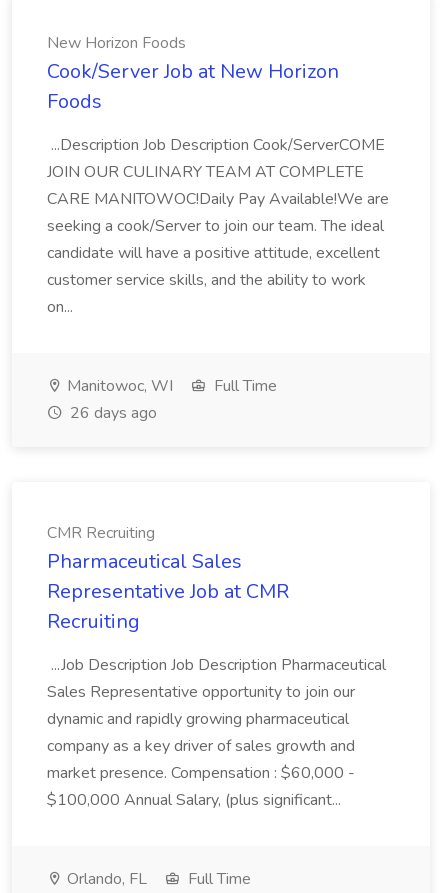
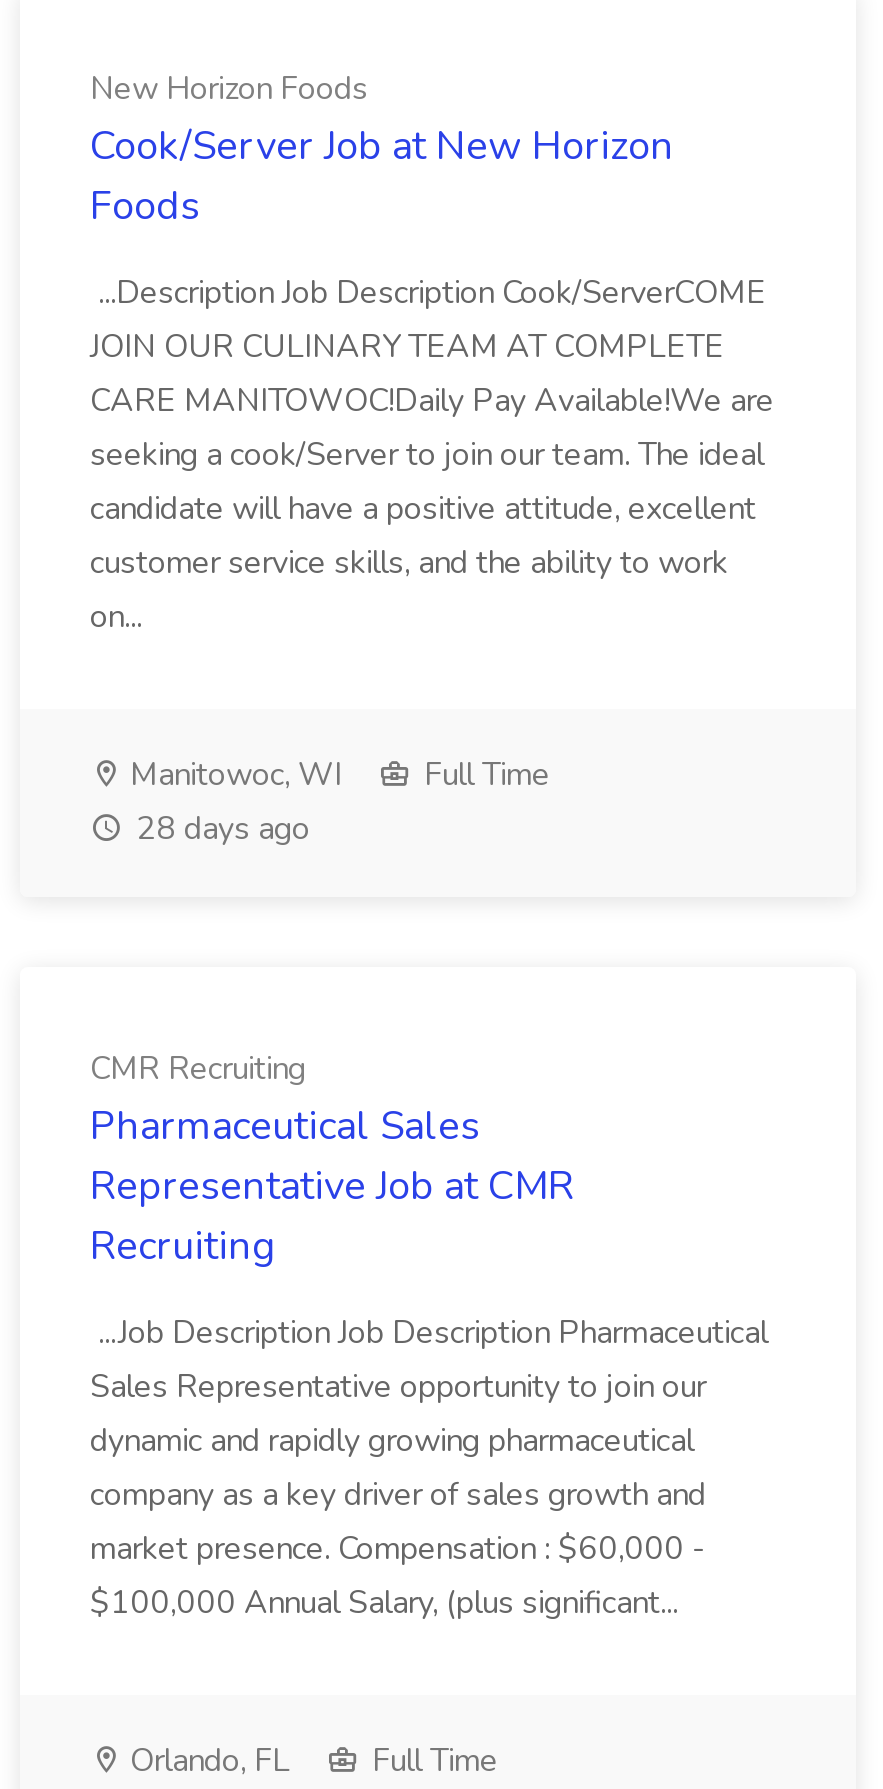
[66,402,157,424] 26 days ago -> [128,807,310,851] 28 days ago

